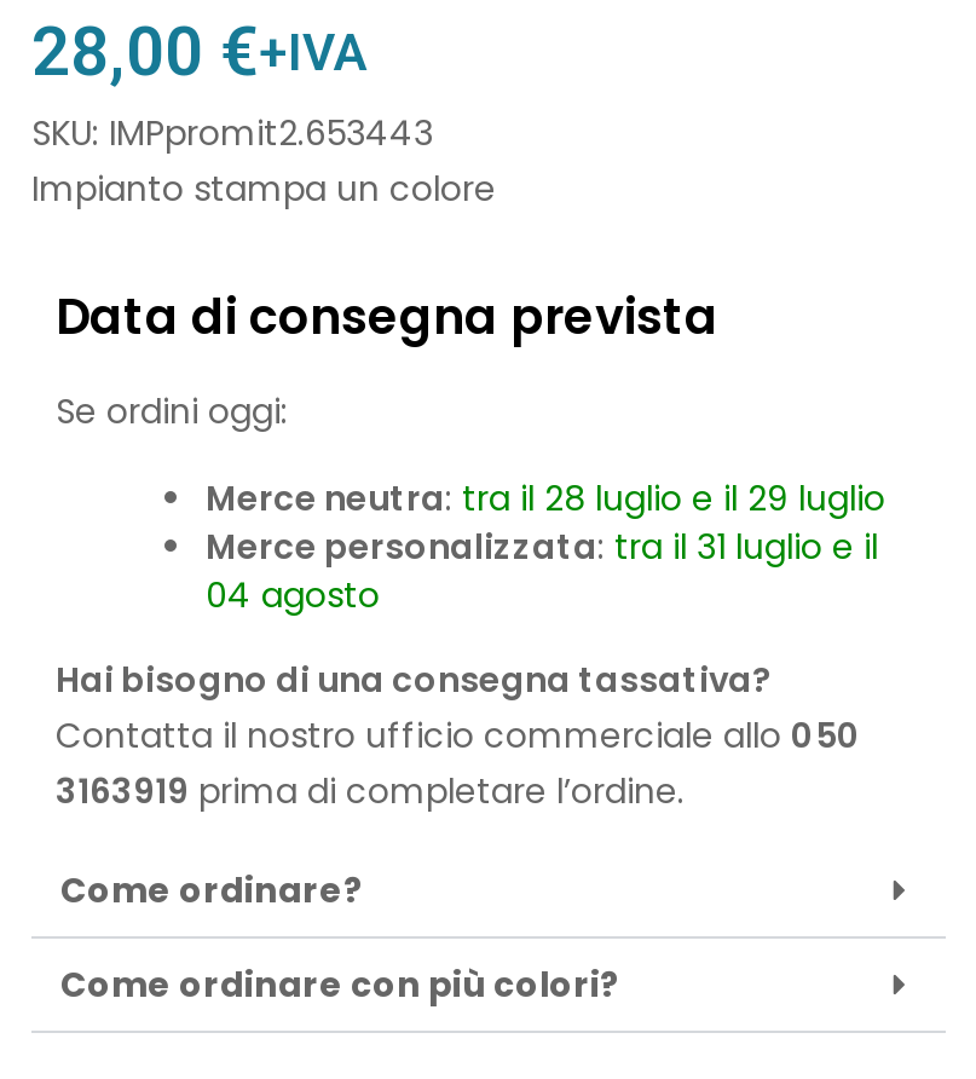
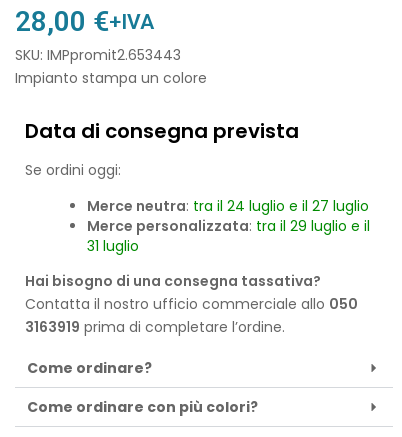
[206,474,885,619] Merce neutra: tra il 28 luglio e il 29 luglio | Merce personalizzata: tra il 31 luglio e il | 04 agosto -> [87,196,370,256] Merce neutra: tra il 24 luglio e il 27 luglio | Merce personalizzata: tra il 29 luglio e il | 31 luglio

